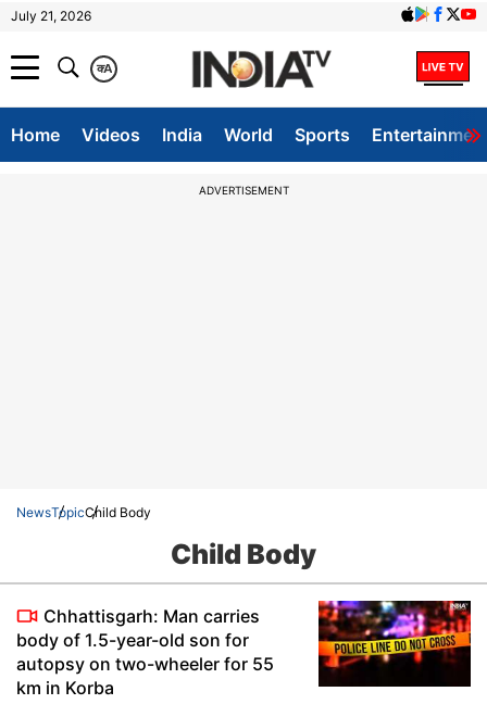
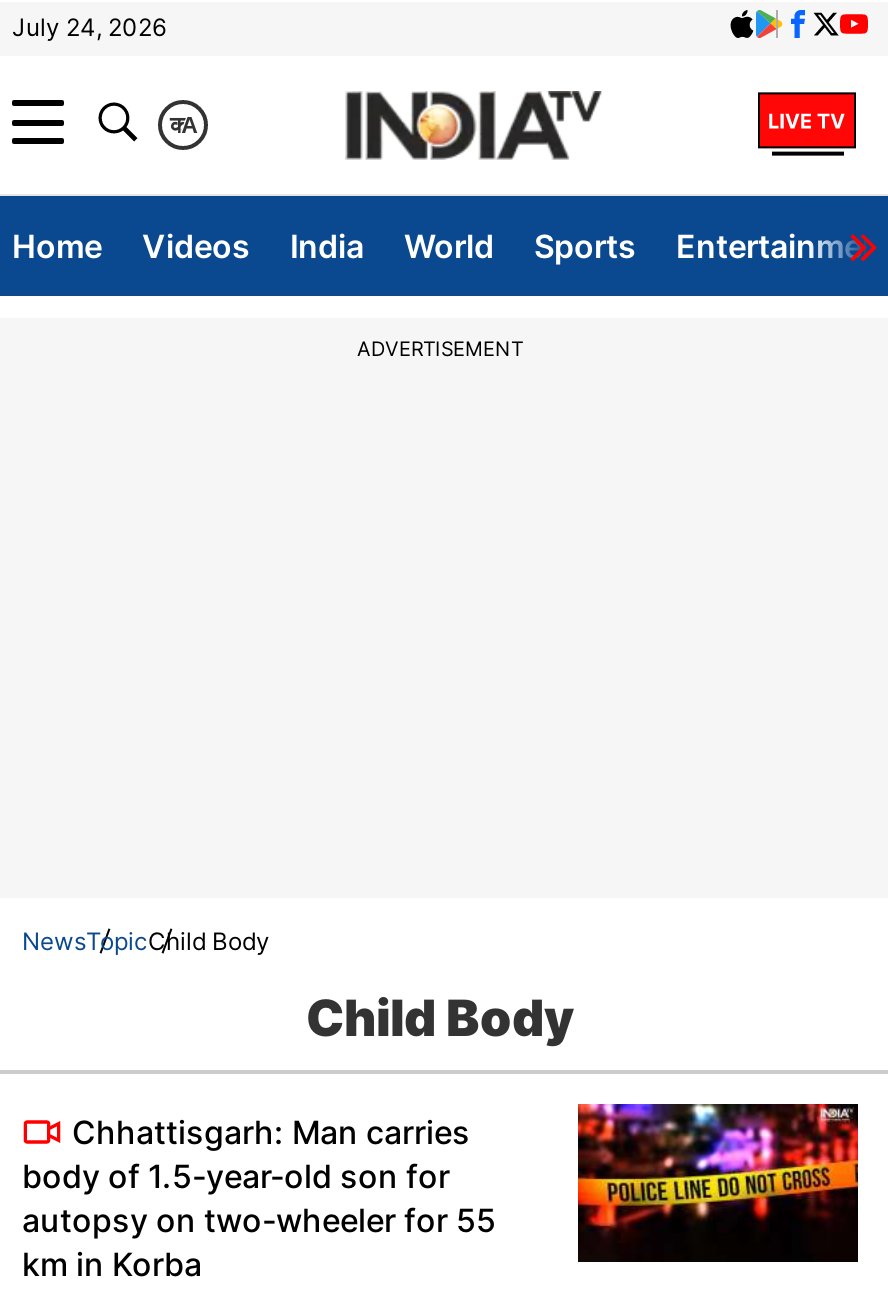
[11,8,91,24] July 21, 2026 -> [12,12,166,42] July 24, 2026

